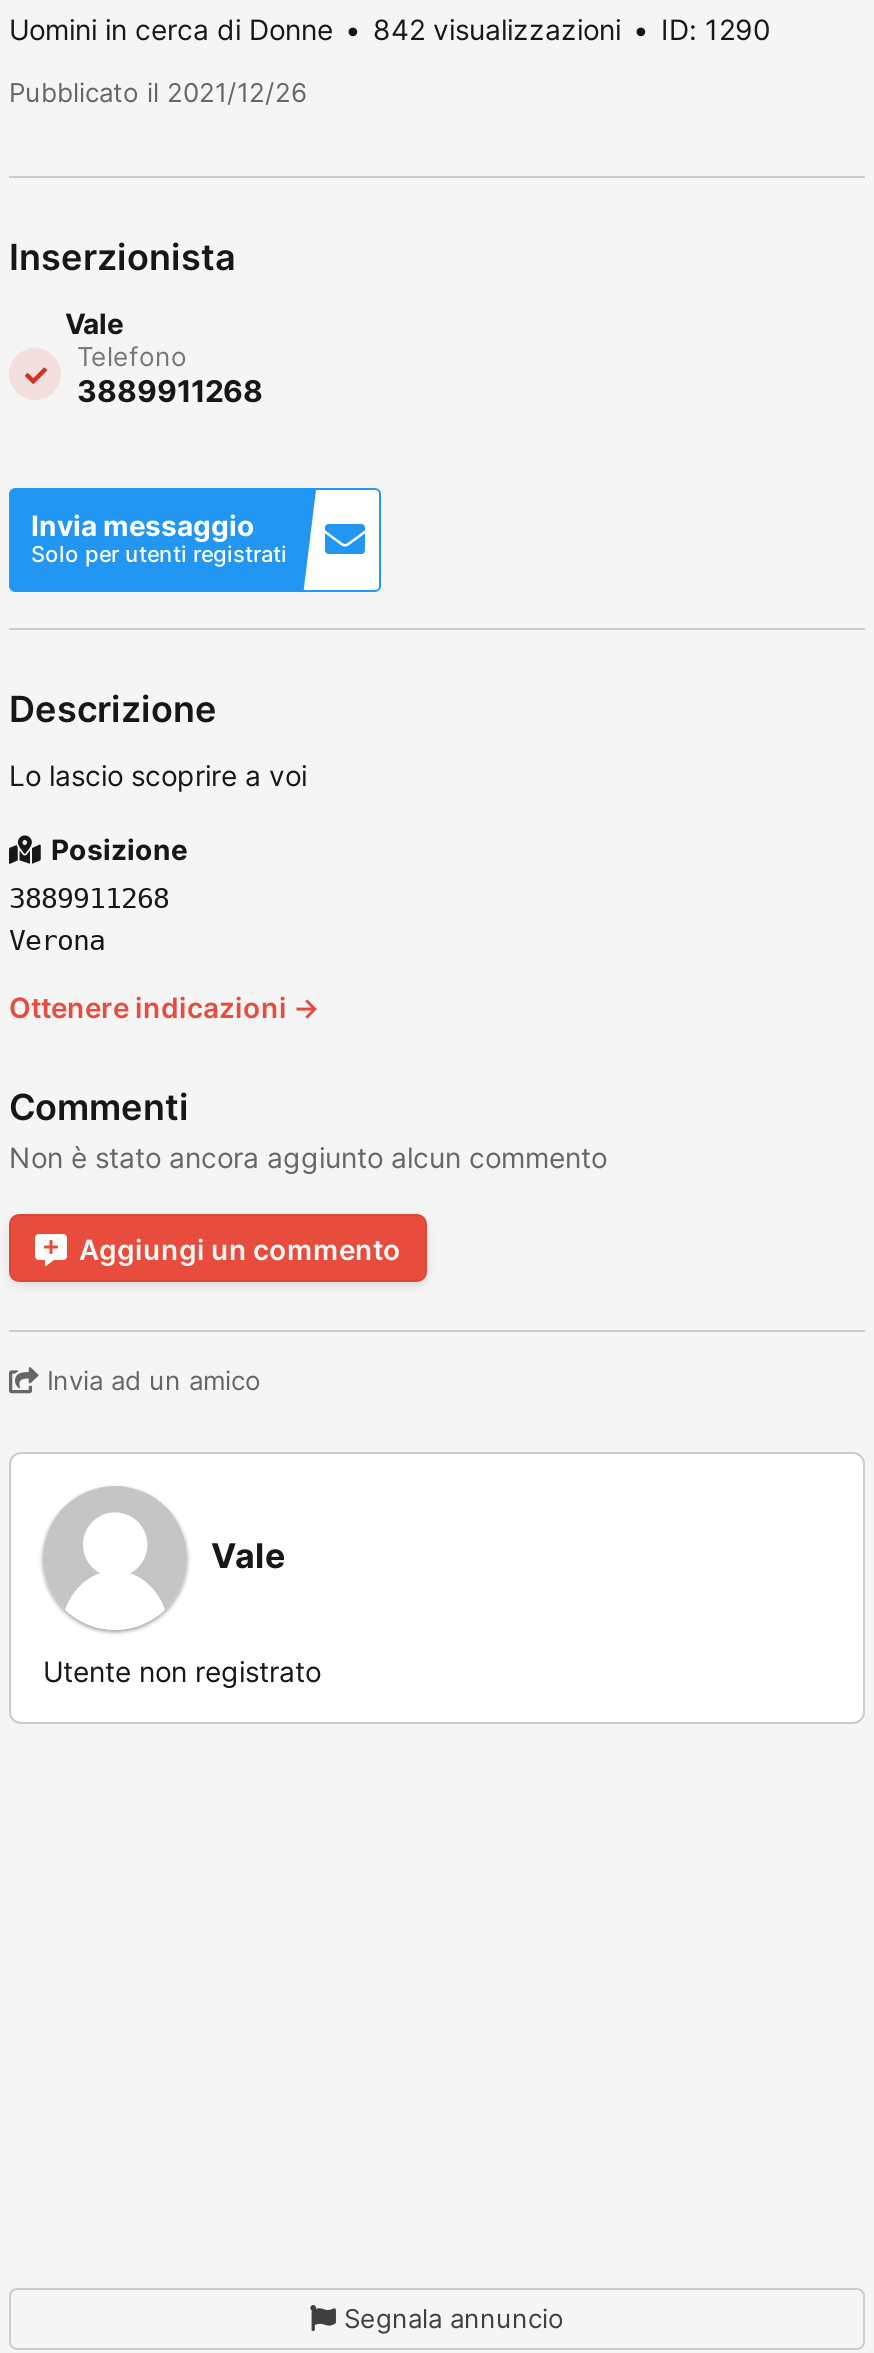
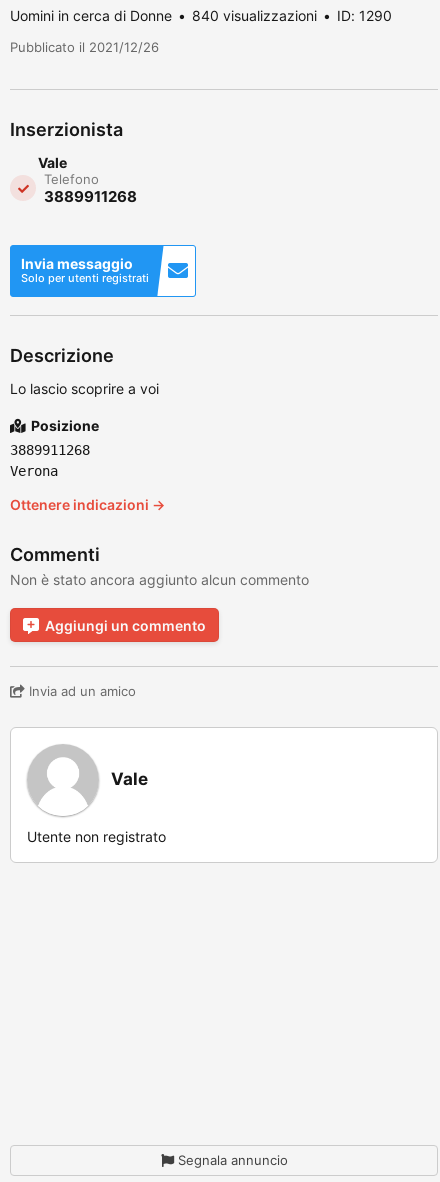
[373,11,621,45] 842 visualizzazioni -> [192,7,317,24] 840 visualizzazioni

